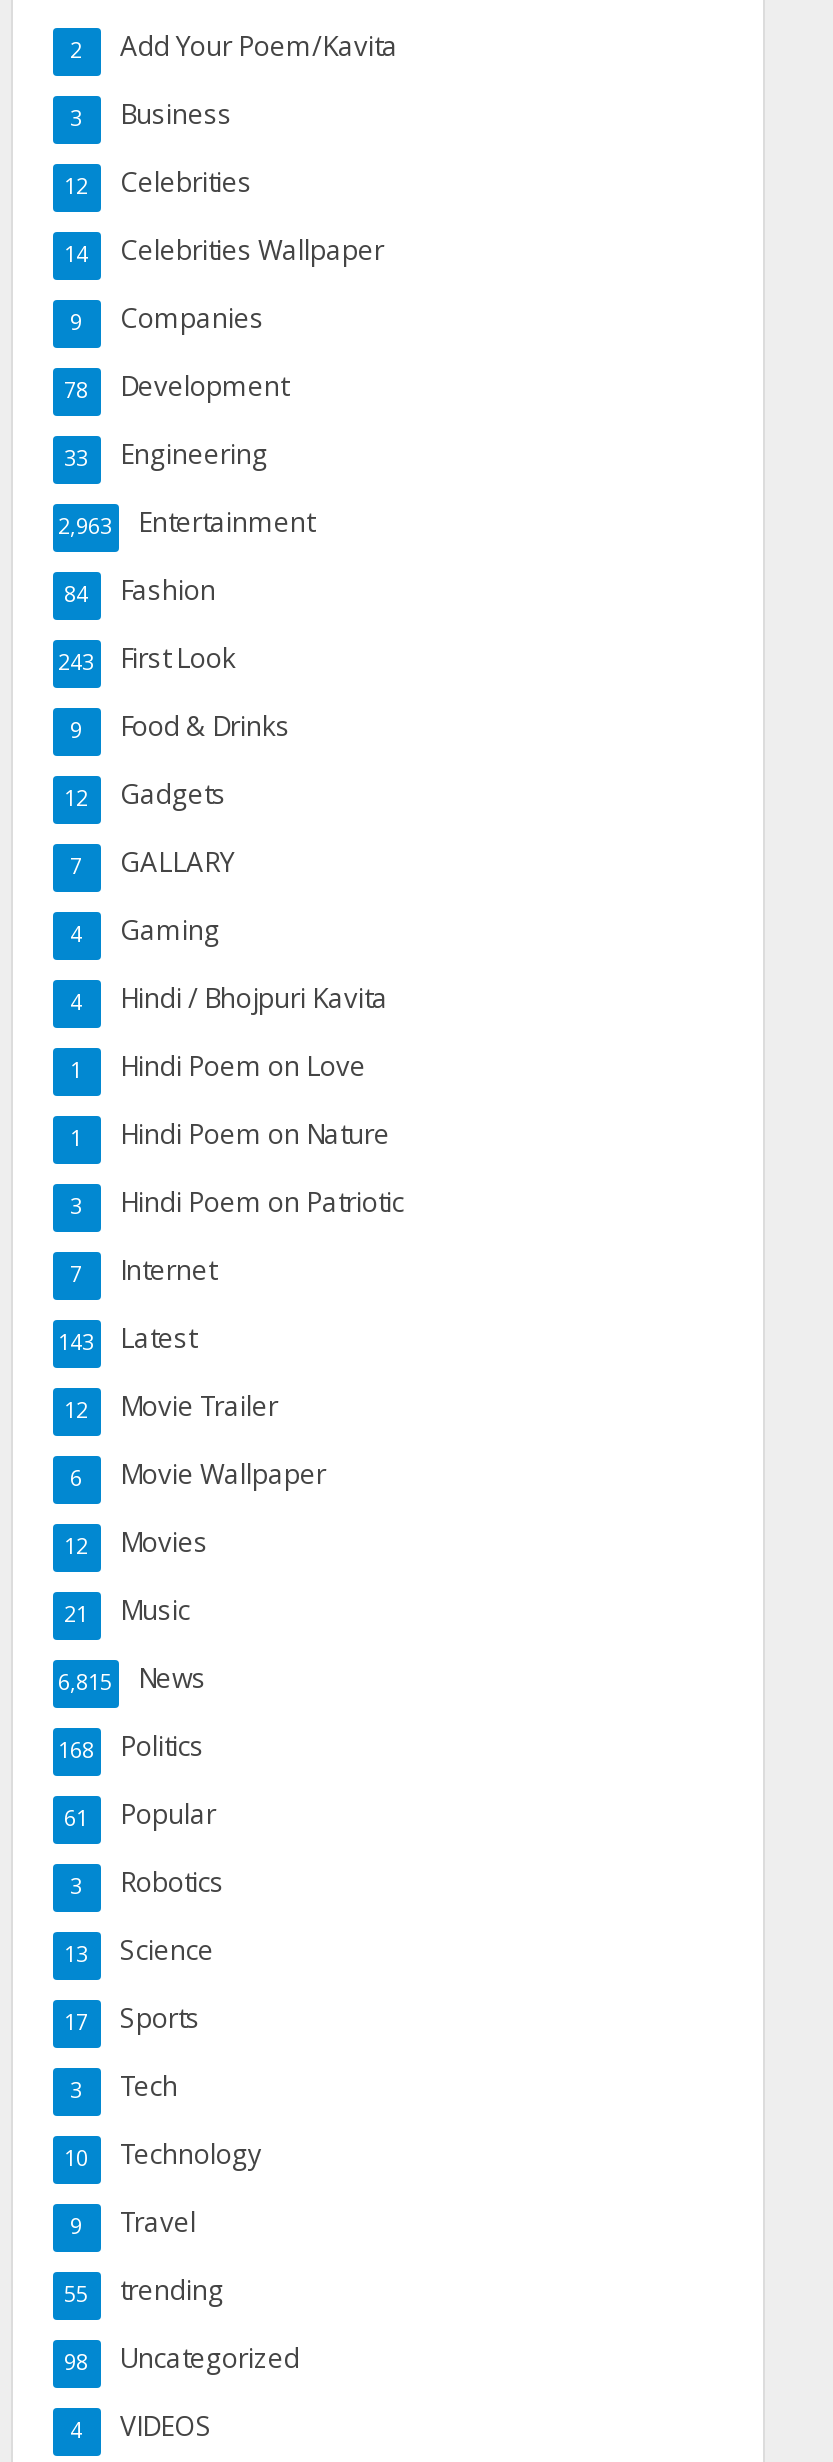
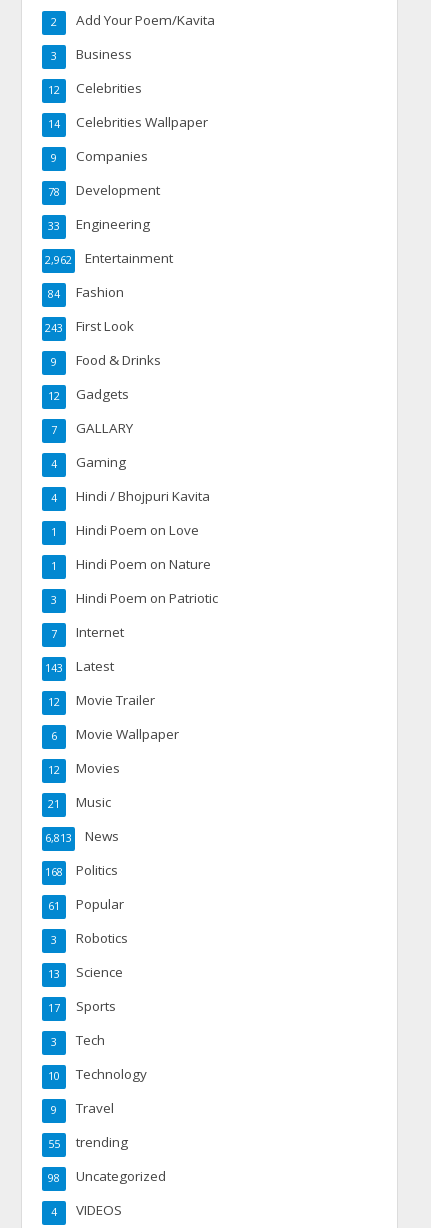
[58,505,314,541] 2,963 Entertainment -> [44,249,172,267] 2,962 Entertainment
[58,1661,206,1697] 6,815 News -> [44,827,118,845] 6,813 News

